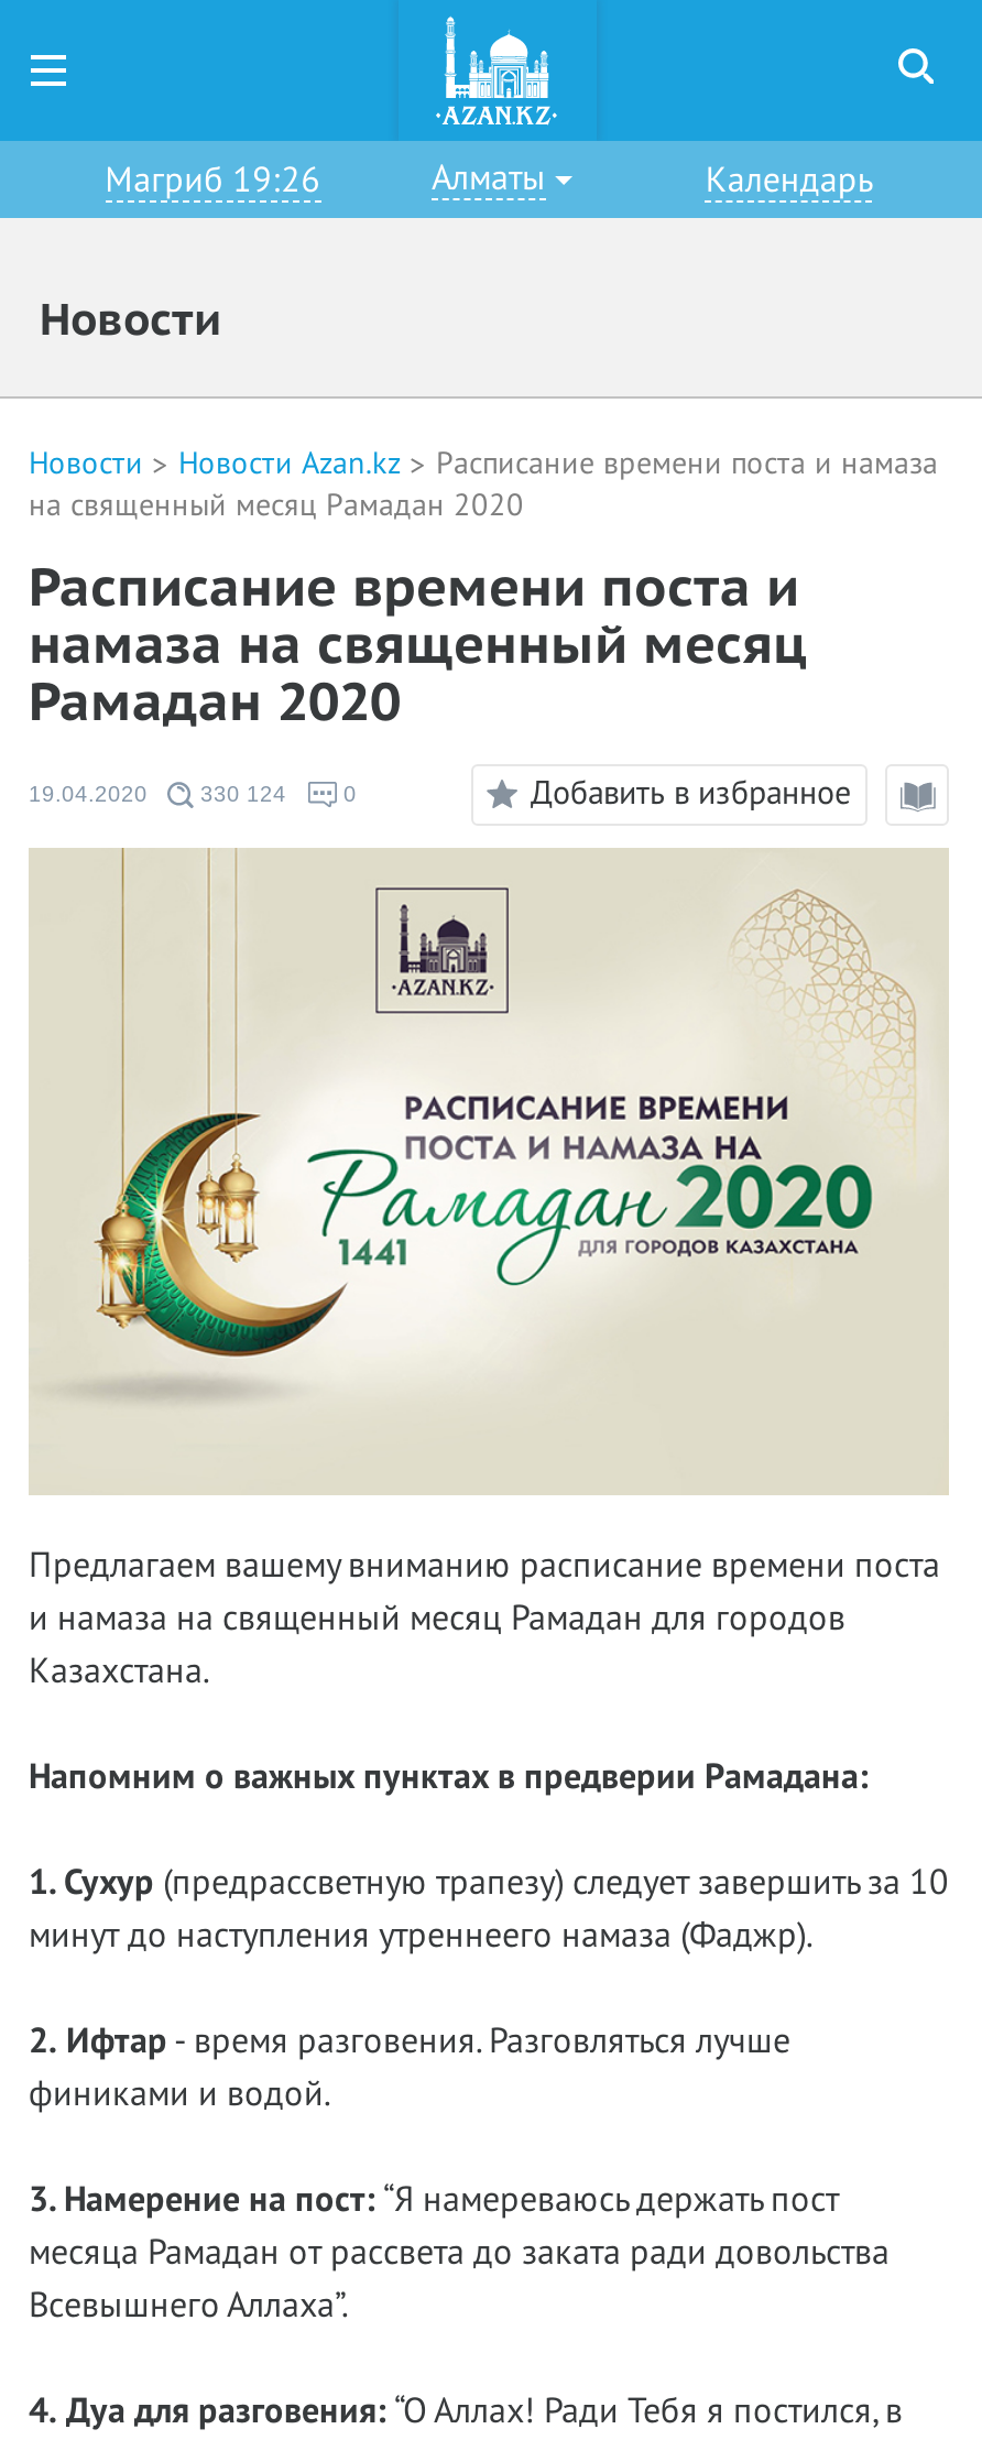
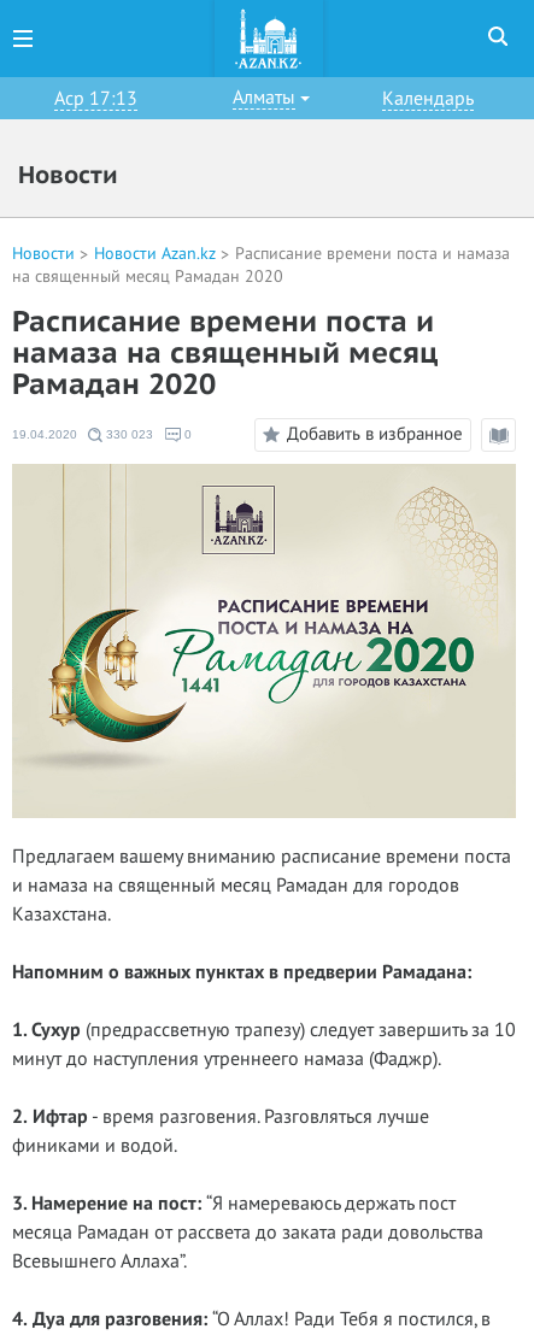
[105,161,321,200] Магриб 19:26 -> [54,88,137,110] Аср 17:13
[29,782,286,806] 19.04.2020 330 124 -> [12,428,153,441] 19.04.2020 330 023

